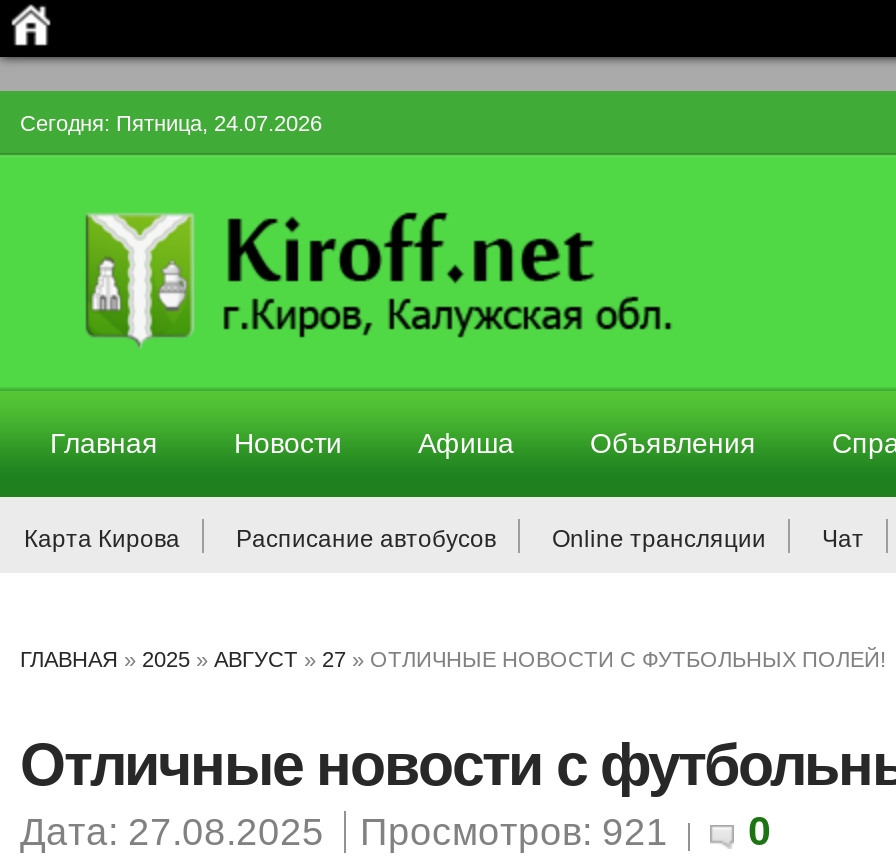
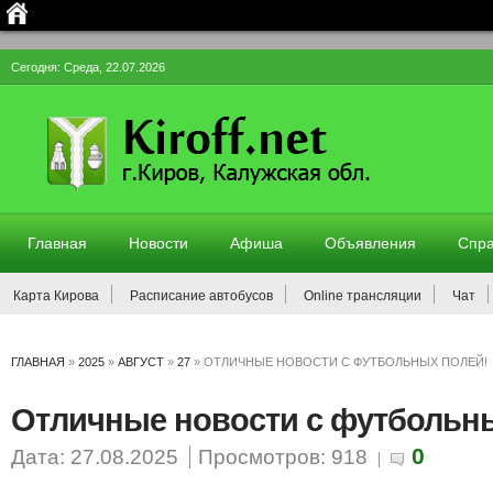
[20,111,322,135] Сегодня: Пятница, 24.07.2026 -> [11,60,165,74] Сегодня: Среда, 22.07.2026
[20,807,772,853] Дата: 27.08.2025 Просмотров: 921 0 -> [11,443,425,469] Дата: 27.08.2025 Просмотров: 918 0

